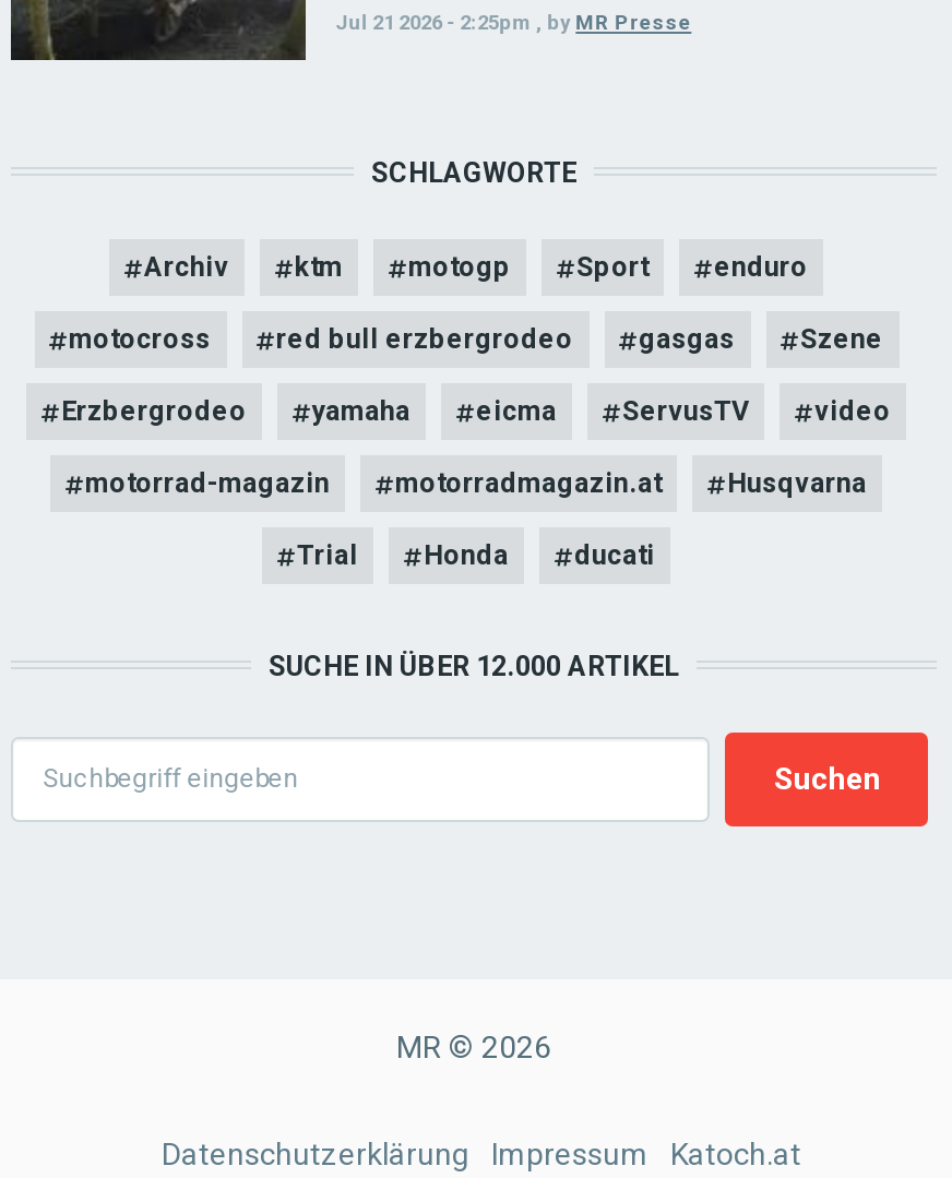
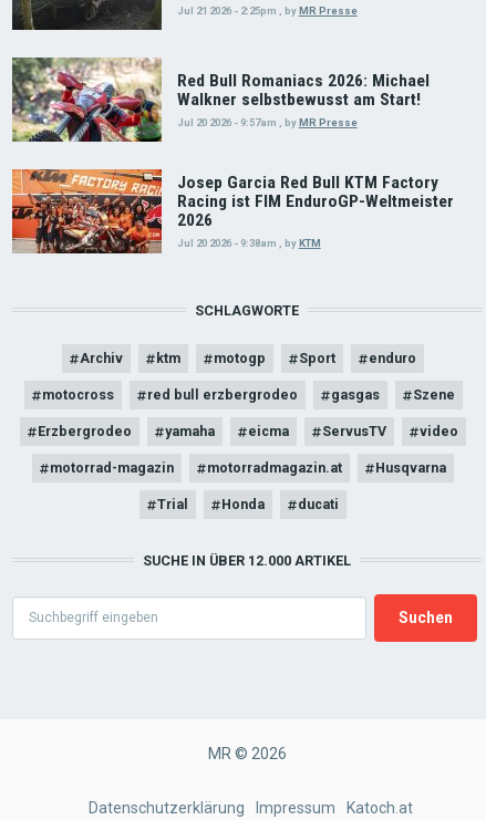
none -> [11,56,454,249] [image] | Red Bull Romaniacs 2026: Michael | Walkner selbstbewusst am Start! | Jul 20 2026 - 9:57am , by MR Presse | Josep Garcia Red Bull KTM Factory | Racing ist FIM EnduroGP-Weltmeister | 2026 | Jul 20 2026 - 9:38am , by KTM
none -> [11,163,162,255] [image]

